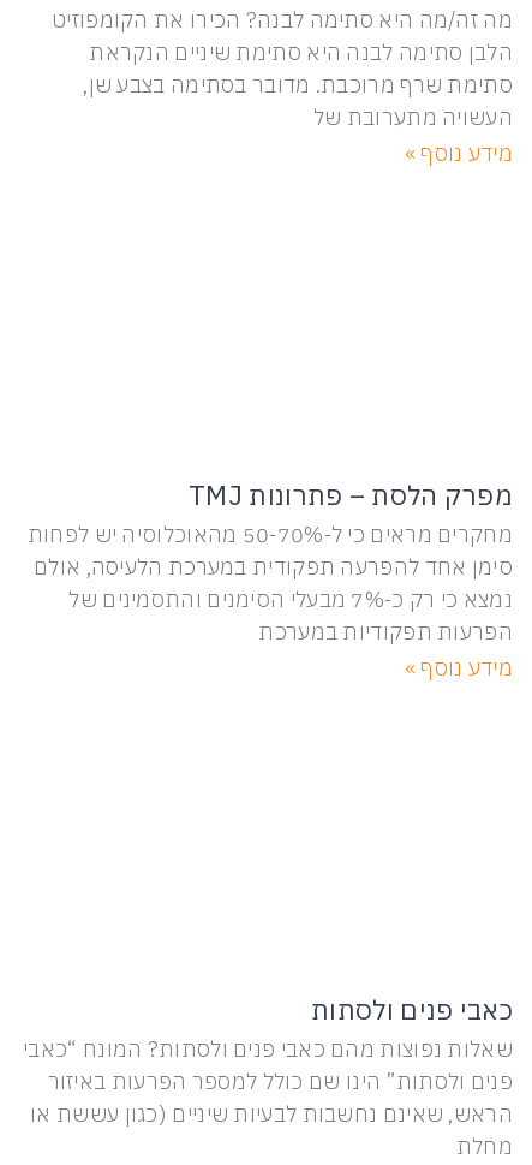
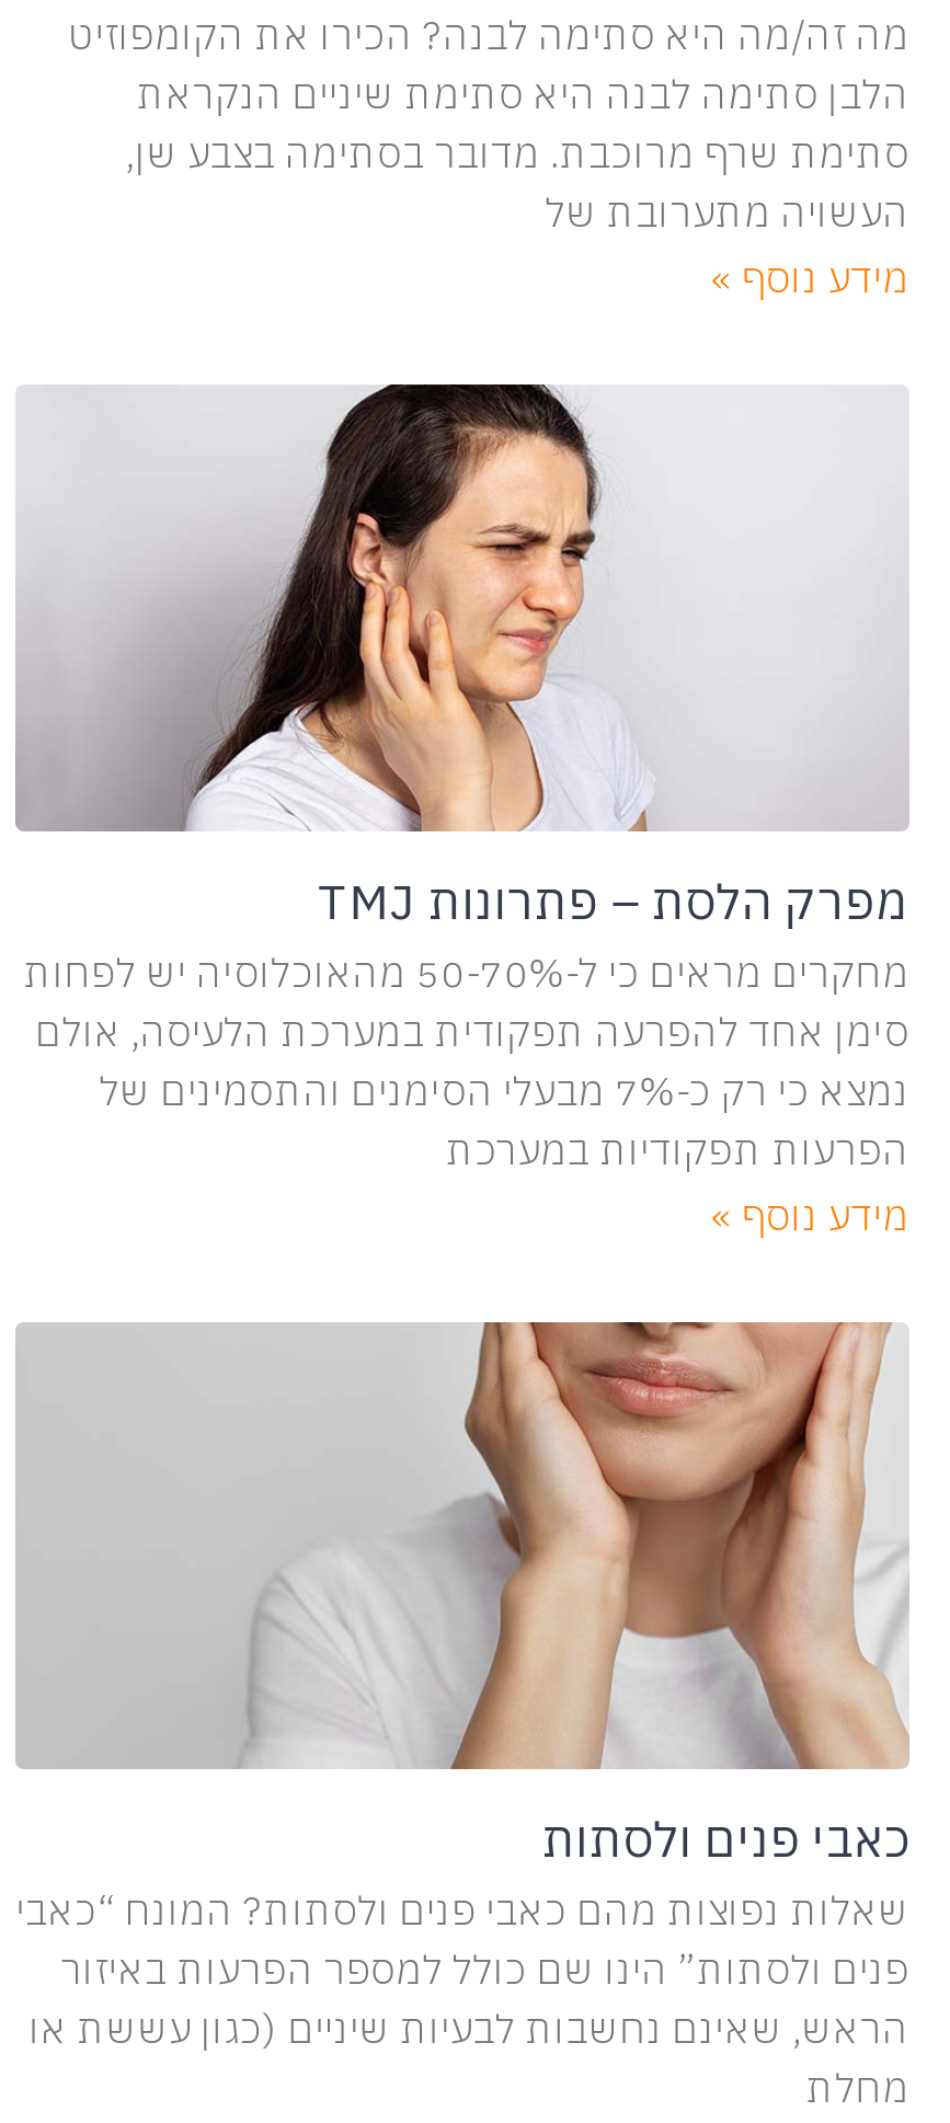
none -> [15,381,909,833] [image]
none -> [15,1319,909,1772] [image]

